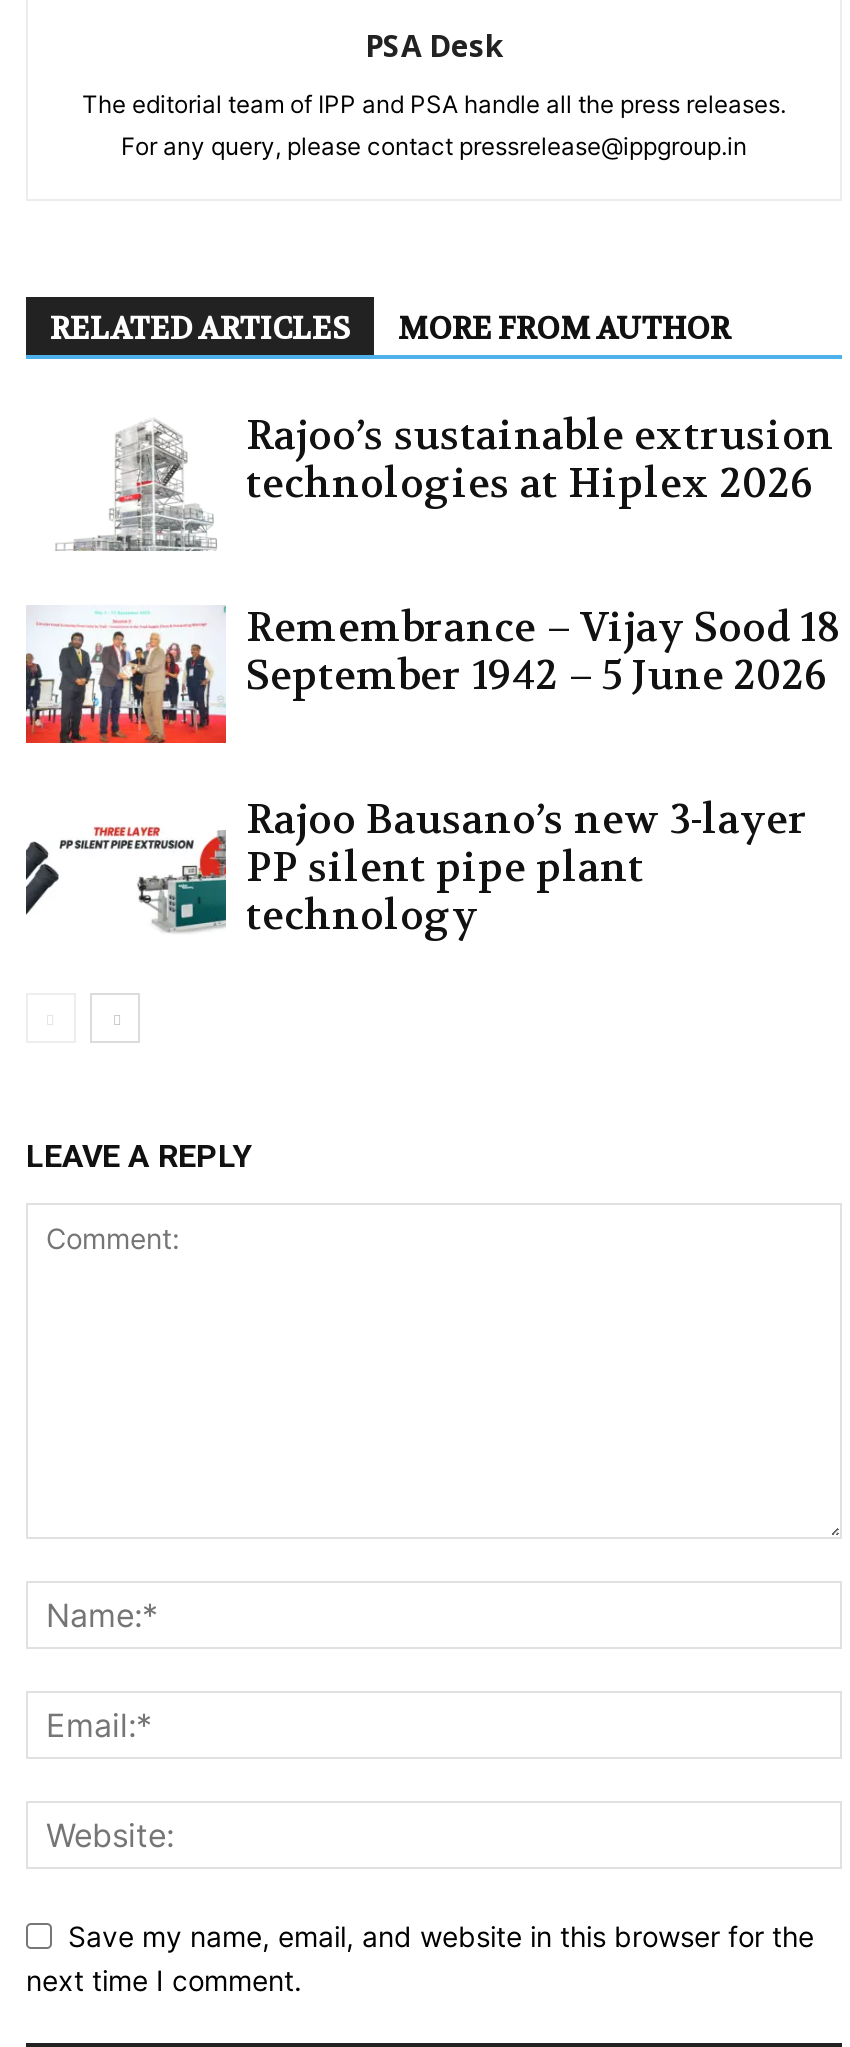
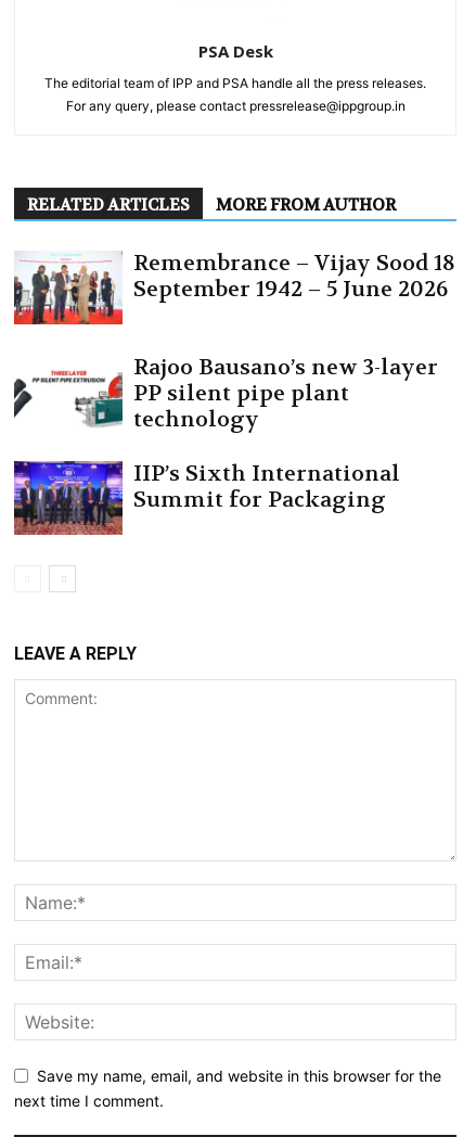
[26,410,834,553] [image] | Rajoo’s sustainable extrusion | technologies at Hiplex 2026 -> none
moved [22,602,840,940] -> [12,249,455,433]: [image] | Remembrance – Vijay Sood 18 | September 1942 – 5 June 2026 | Rajoo Bausano’s new 3-layer | PP silent pipe plant | technology
none -> [13,460,400,536] [image] | IIP’s Sixth International | Summit for Packaging

